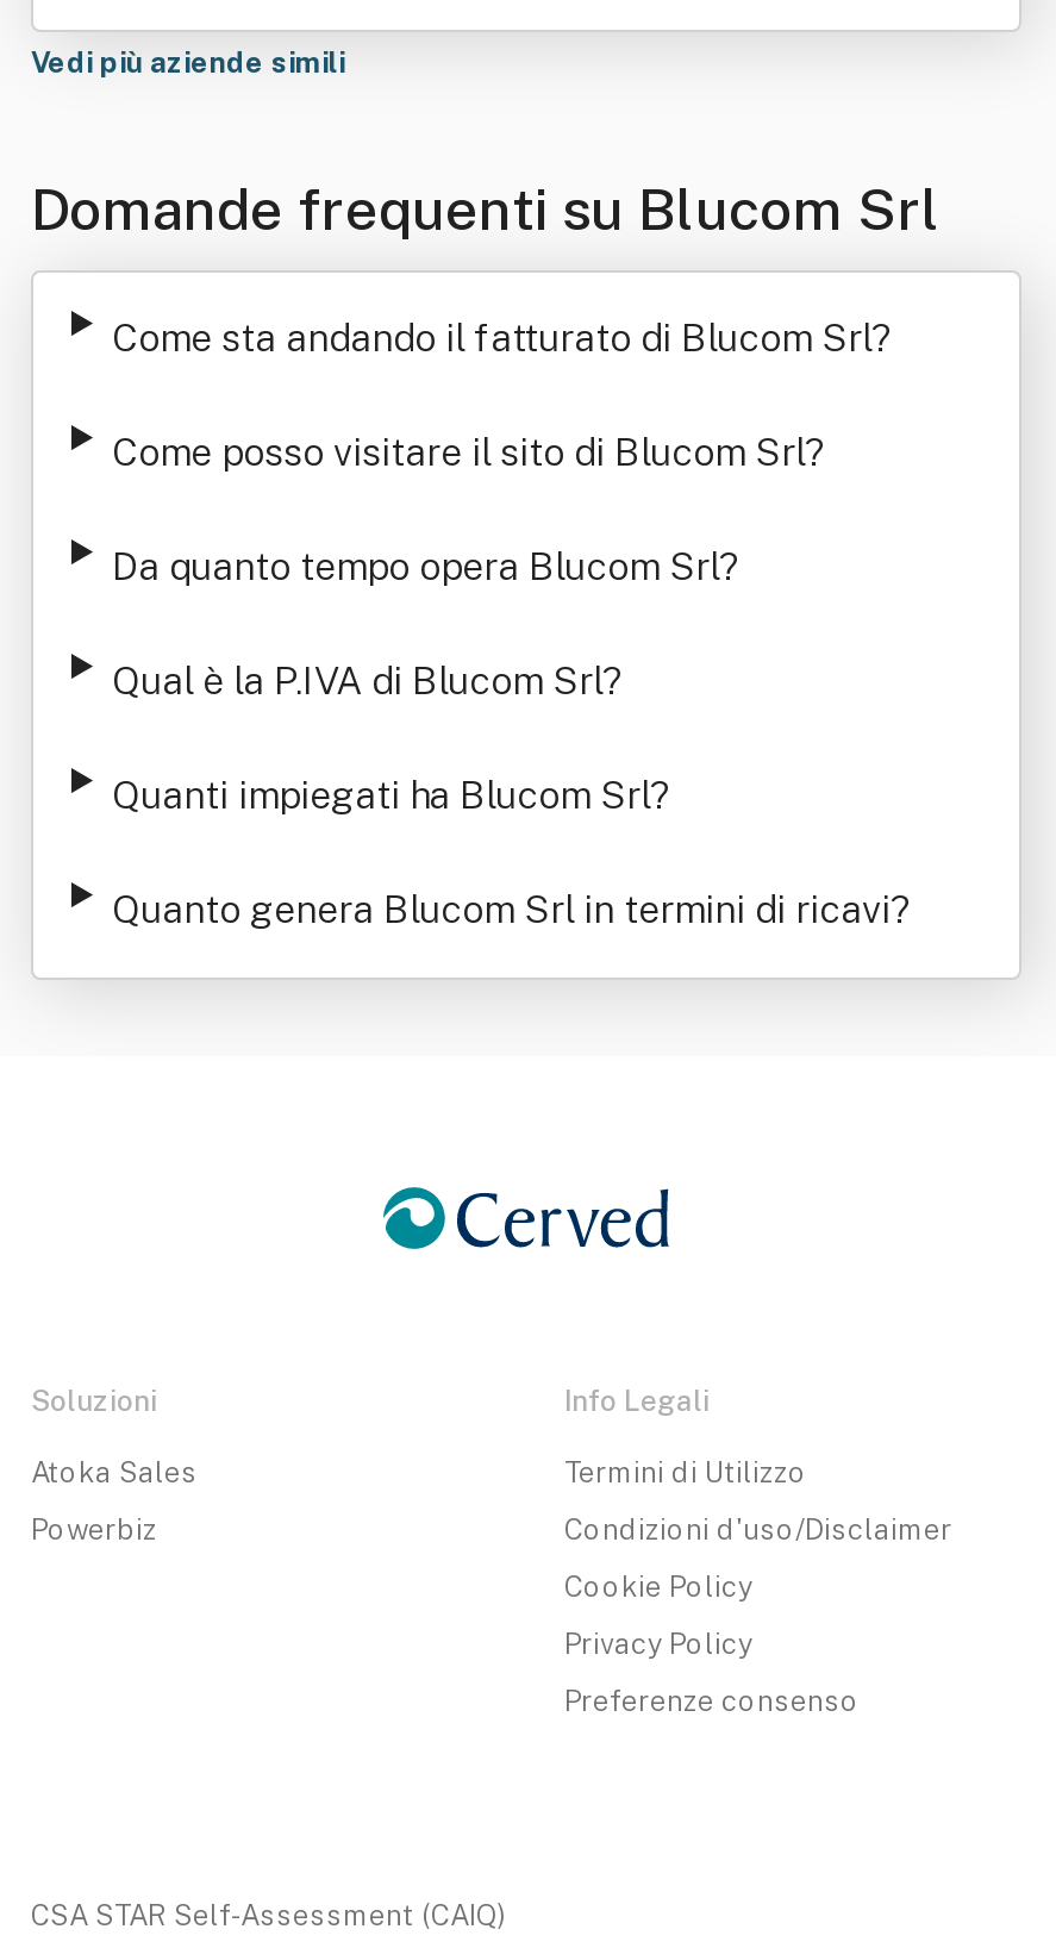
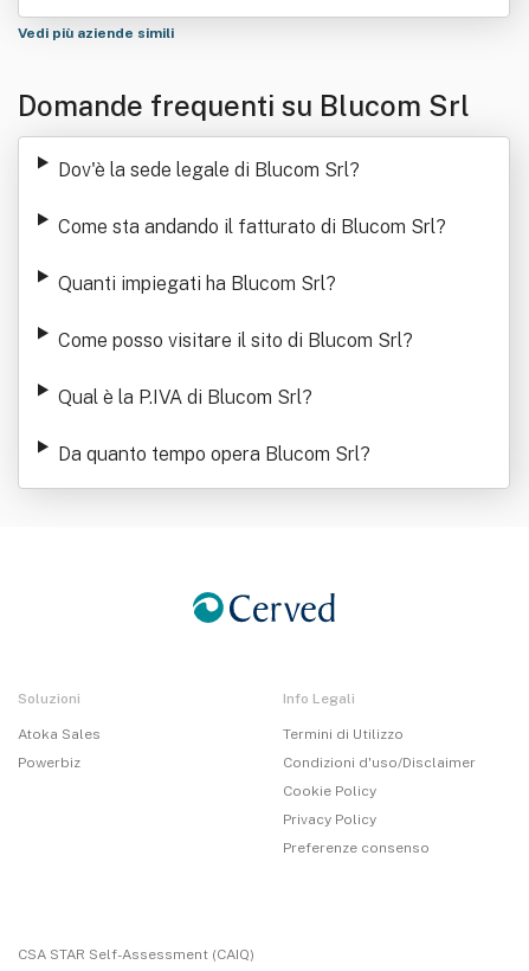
none -> [58,159,360,181] Dov'è la sede legale di Blucom Srl?
moved [112,316,893,361] -> [58,216,446,238]: Come sta andando il fatturato di Blucom Srl?
moved [112,430,826,704] -> [58,329,413,465]: Come posso visitare il sito di Blucom Srl? | Qual è la P.IVA di Blucom Srl? | Da quanto tempo opera Blucom Srl?
moved [112,773,671,818] -> [58,272,336,295]: Quanti impiegati ha Blucom Srl?
[112,887,912,932] Quanto genera Blucom Srl in termini di ricavi? -> none

